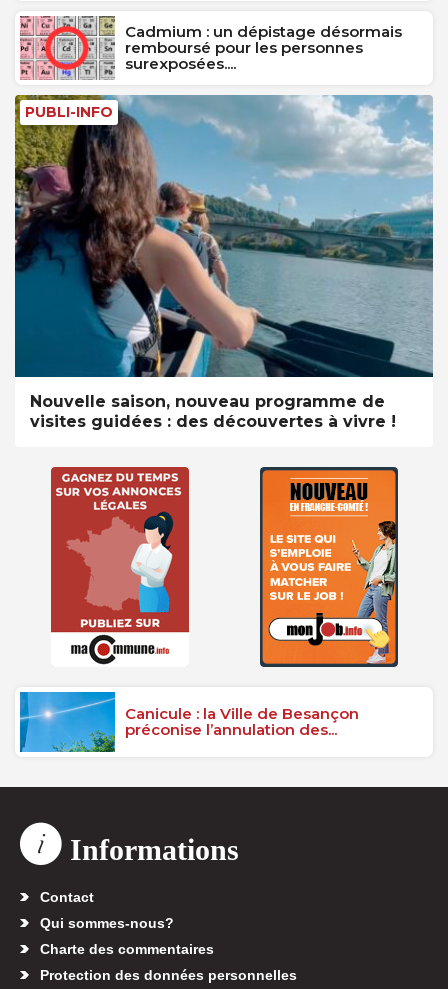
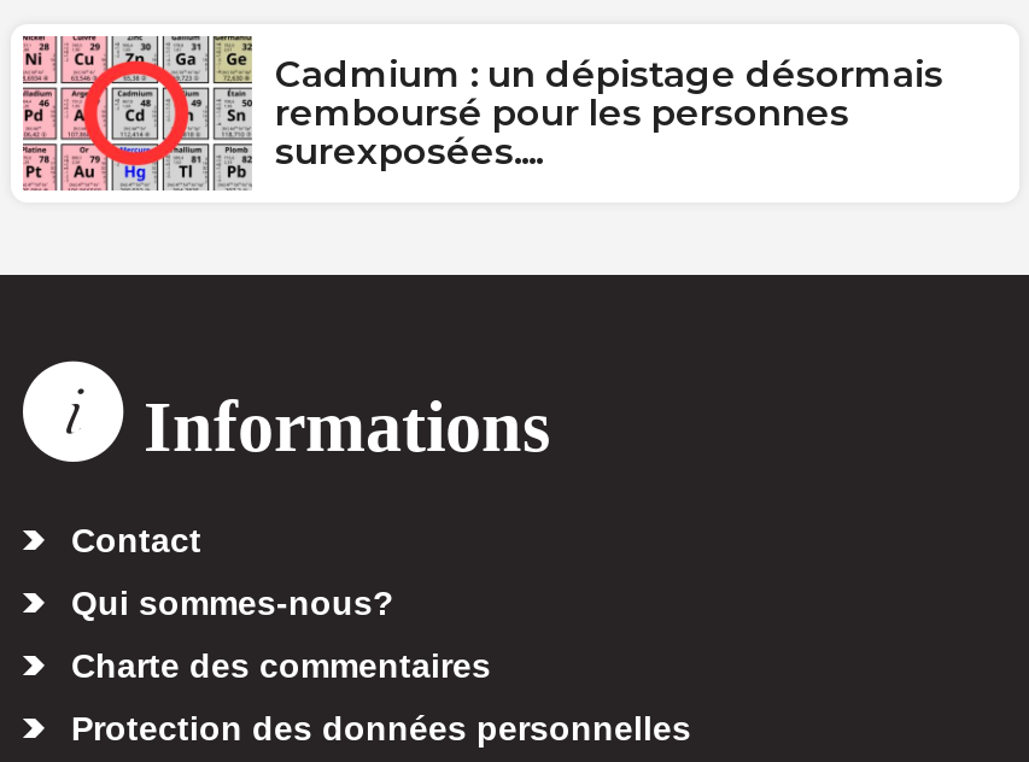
[14,94,434,378] [image] | PUBLI-INFO -> none
[30,392,396,431] Nouvelle saison, nouveau programme de | visites guidées : des découvertes à vivre ! -> none
[50,466,358,739] [image] | Canicule : la Ville de Besançon | préconise l’annulation des... -> none
[259,466,399,668] [image] -> none
[19,688,116,753] [image] -> none

